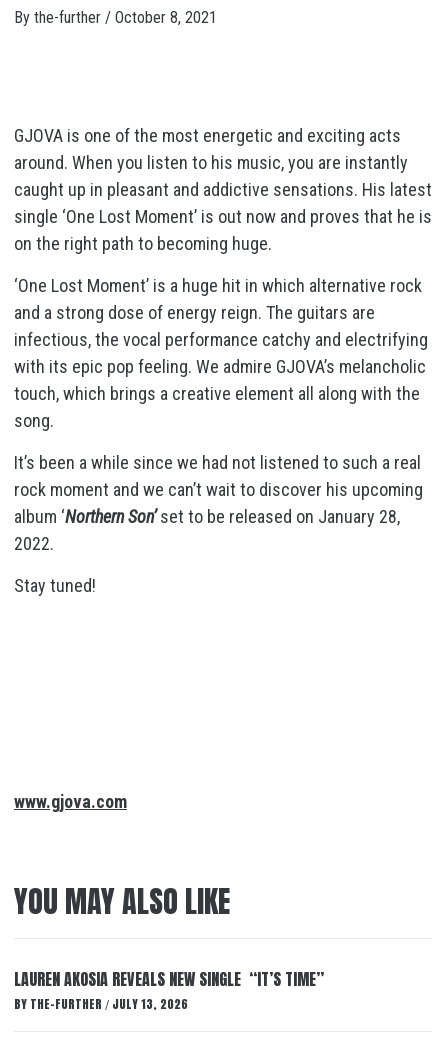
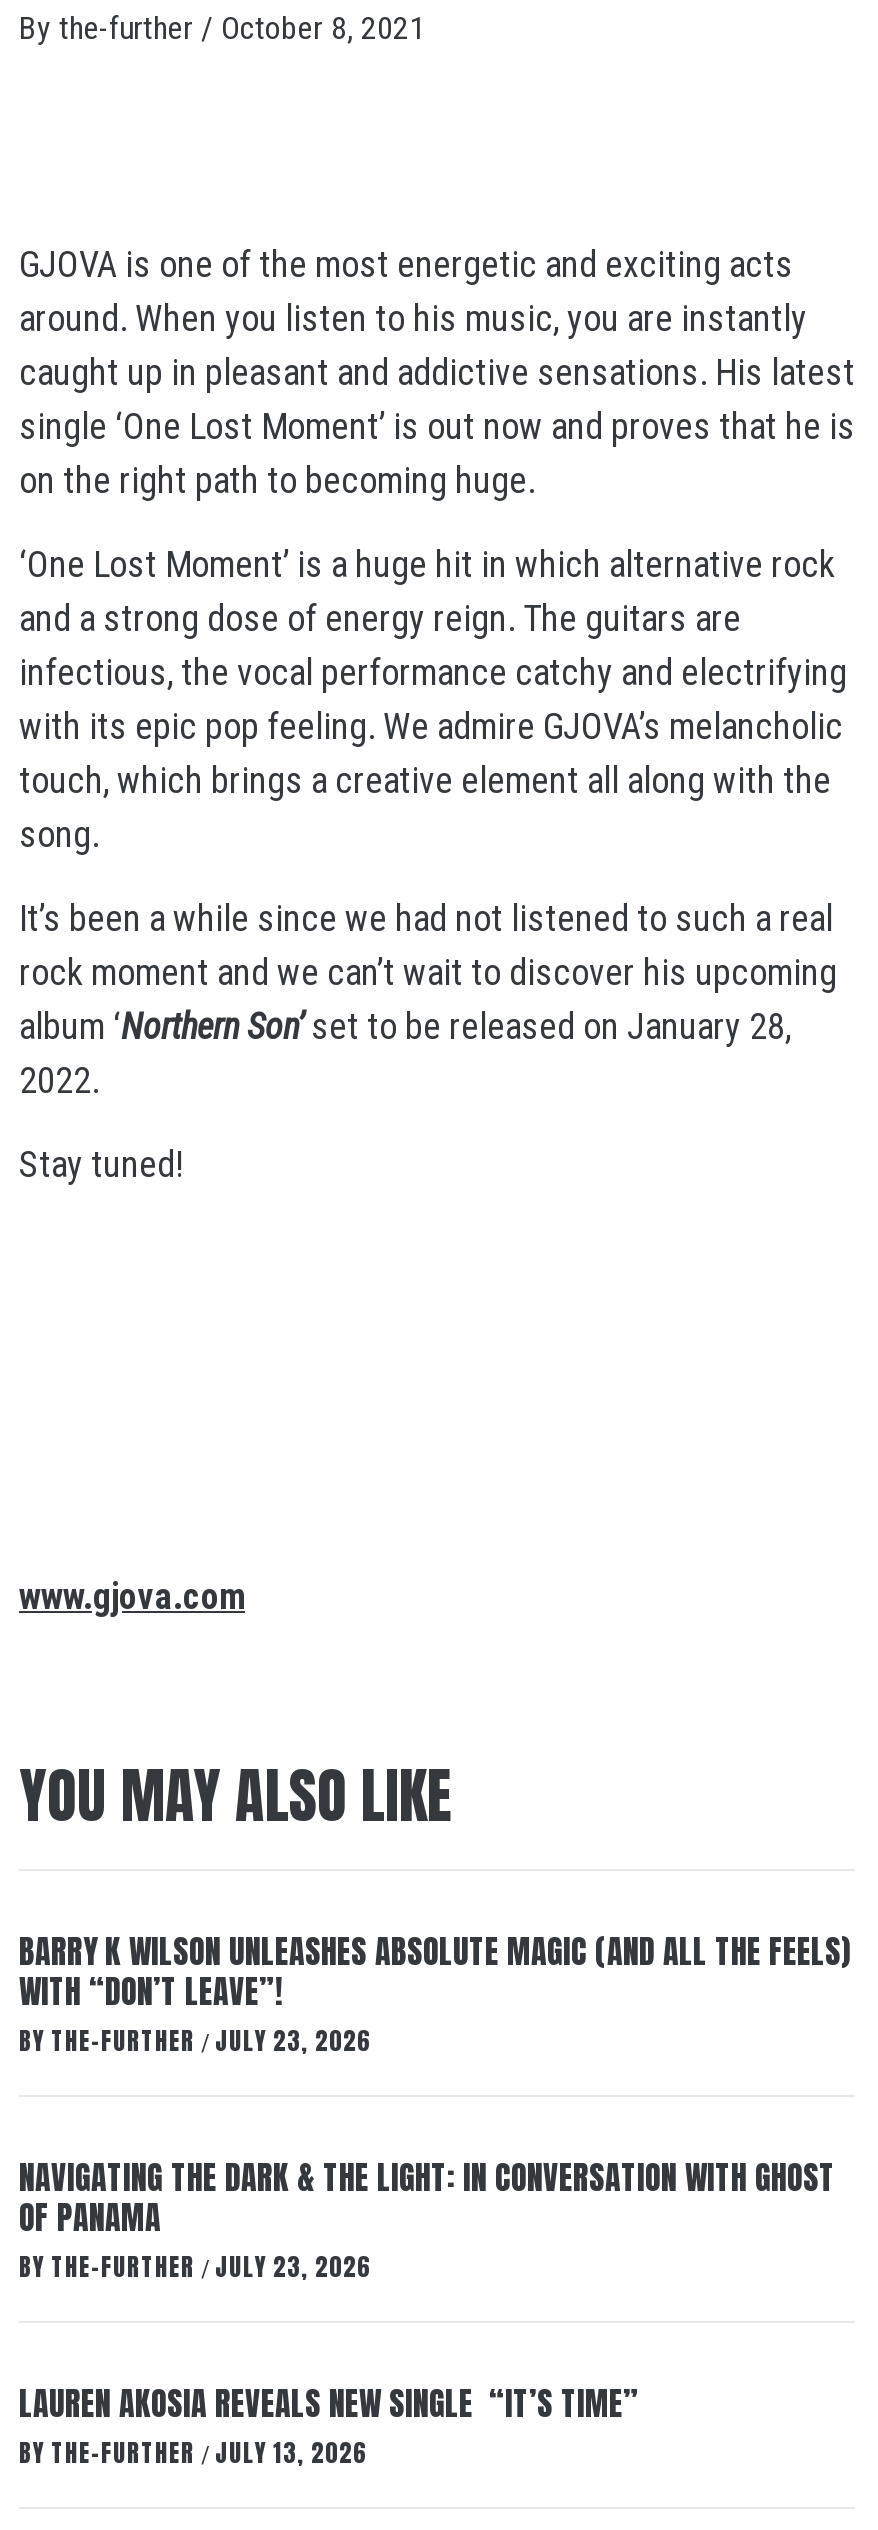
none -> [19,1927,851,2285] BARRY K WILSON UNLEASHES ABSOLUTE MAGIC (AND ALL THE FEELS) | WITH “DON’T LEAVE”! | BY THE-FURTHER / JULY 23, 2026 | NAVIGATING THE DARK & THE LIGHT: IN CONVERSATION WITH GHOST | OF PANAMA | BY THE-FURTHER / JULY 23, 2026

